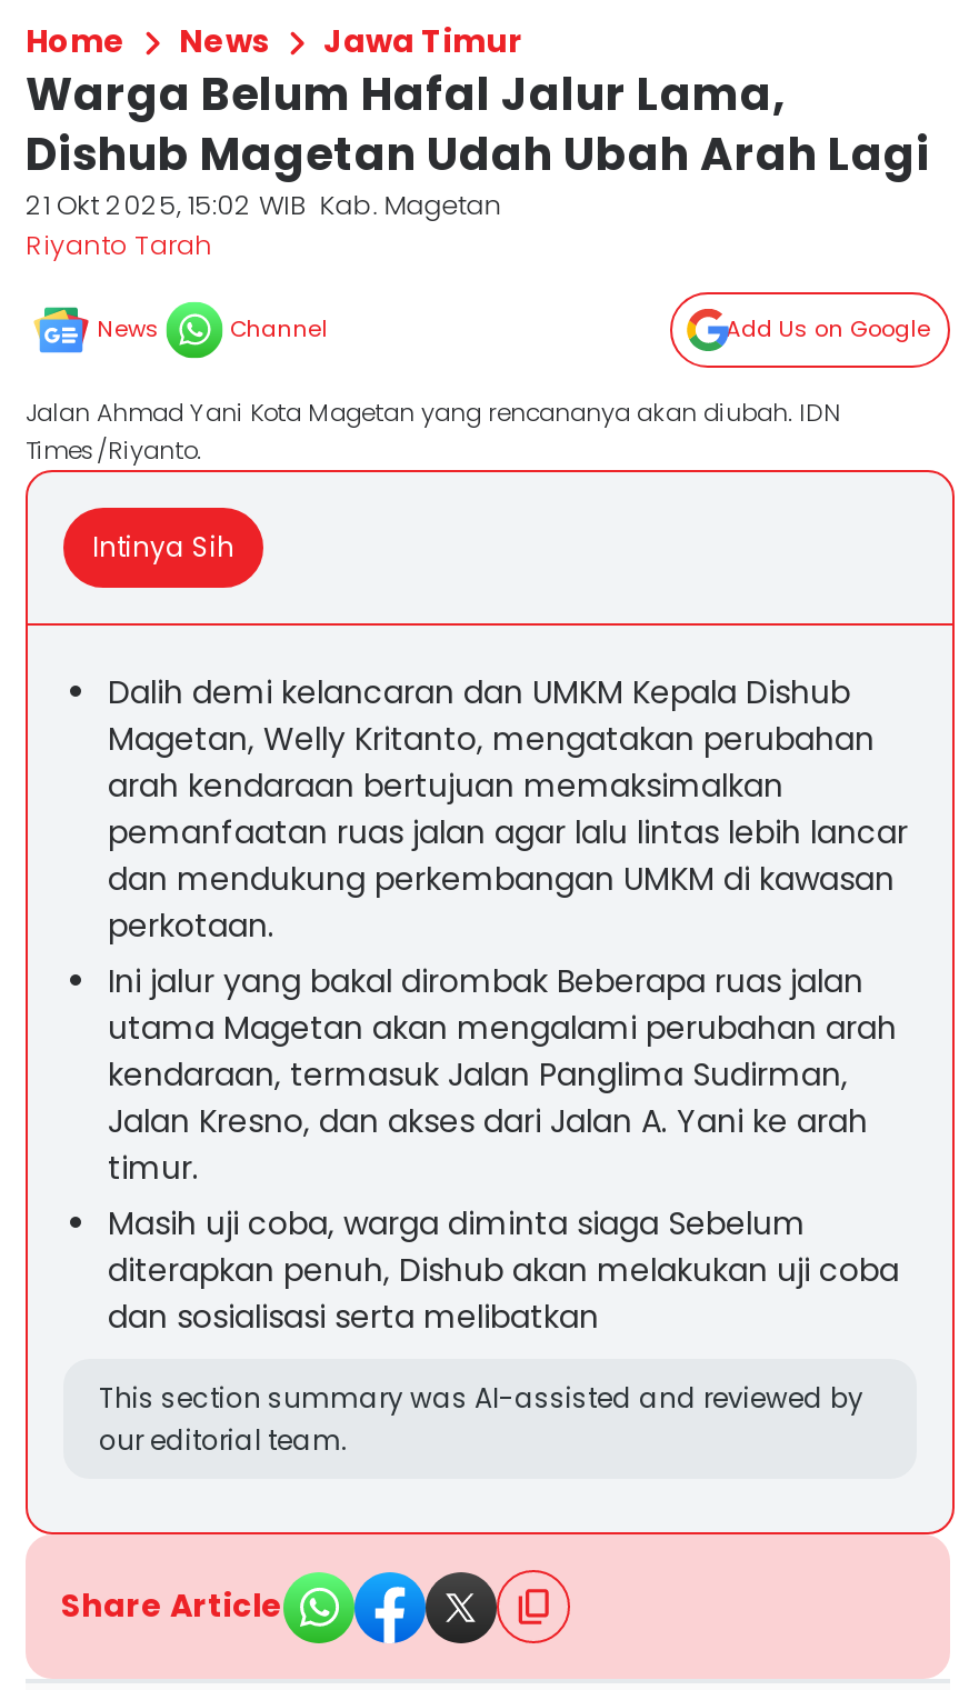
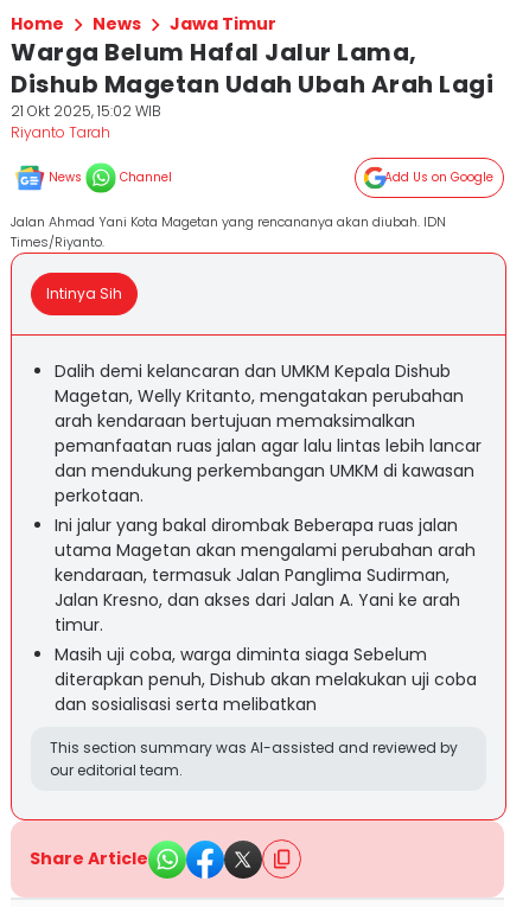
[26,186,502,223] 21 Okt 2025, 15:02 WIB Kab. Magetan -> [11,101,161,121] 21 Okt 2025, 15:02 WIB

